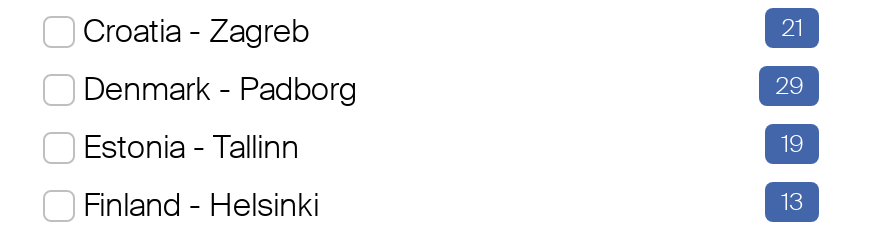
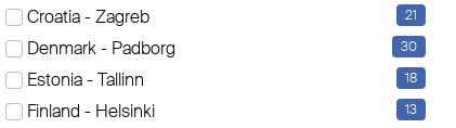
[775,70,803,102] 29 -> [401,38,417,56] 30
[781,128,803,160] 19 -> [405,70,417,87] 18

